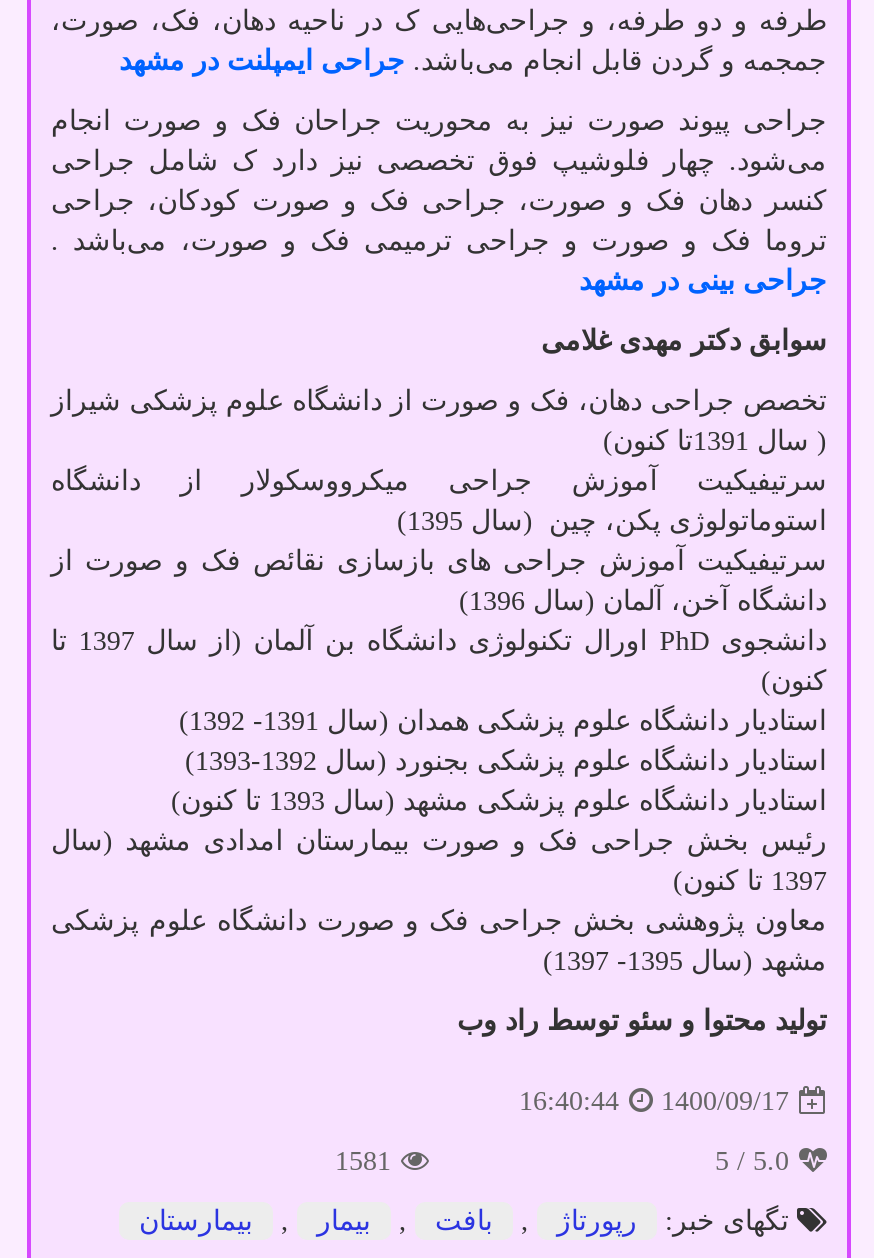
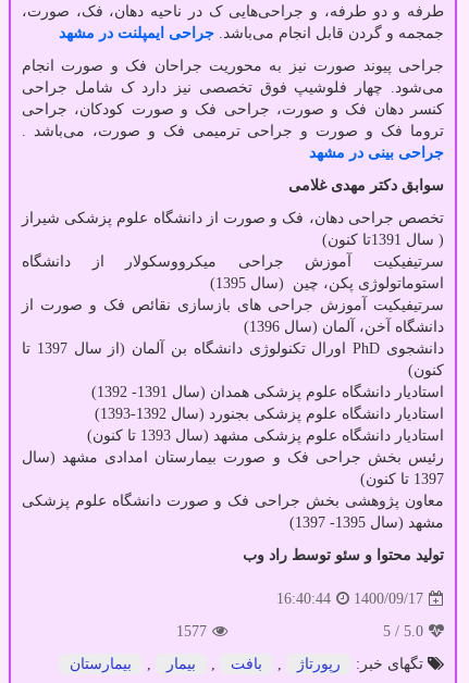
[335,1147,391,1177] 1581 -> [176,624,207,640] 1577

